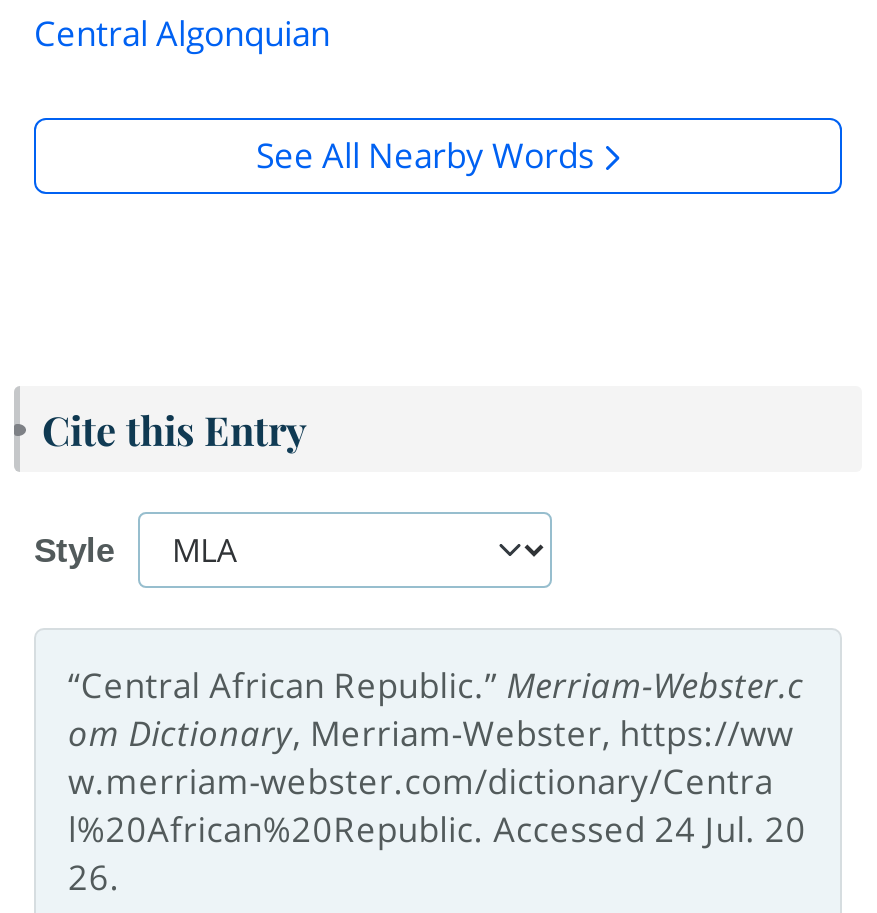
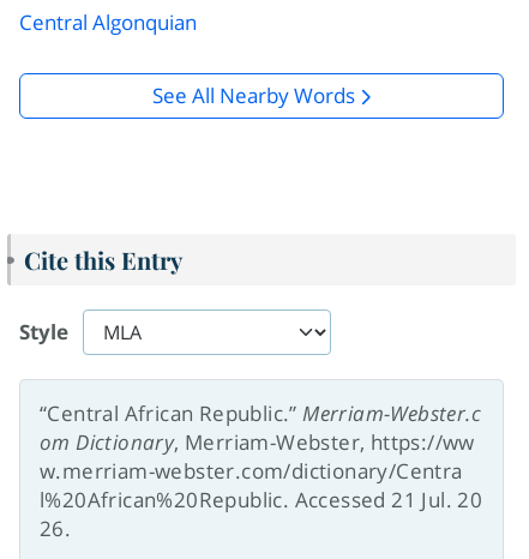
[68,806,806,852] l%20African%20Republic. Accessed 24 Jul. 20 -> [40,486,482,513] l%20African%20Republic. Accessed 21 Jul. 20

